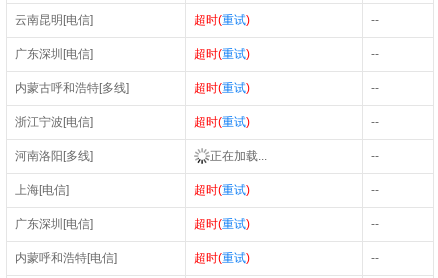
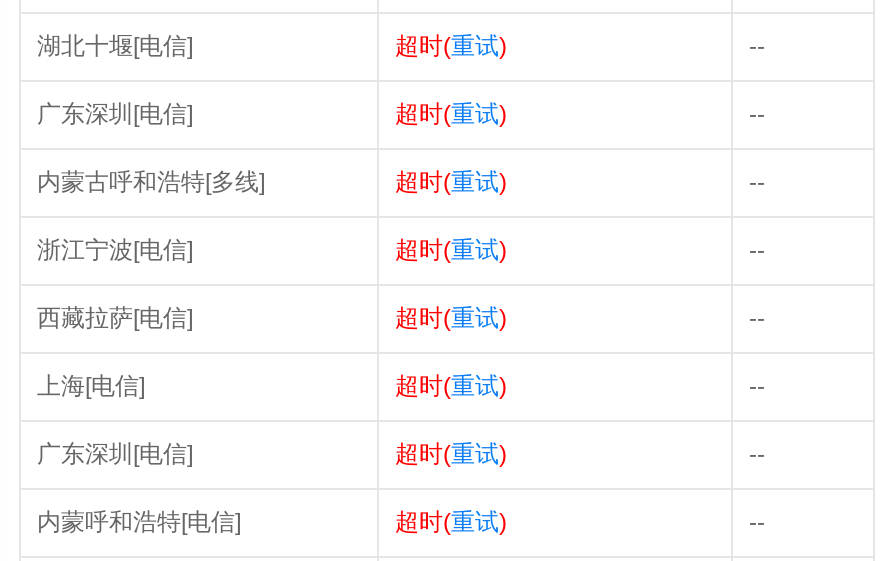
[15,13,93,27] 云南昆明[电信] -> [37,32,193,60] 湖北十堰[电信]
[15,149,267,163] 河南洛阳[多线] | 正在加载... -> [37,304,507,332] 西藏拉萨[电信] | 超时(重试)

